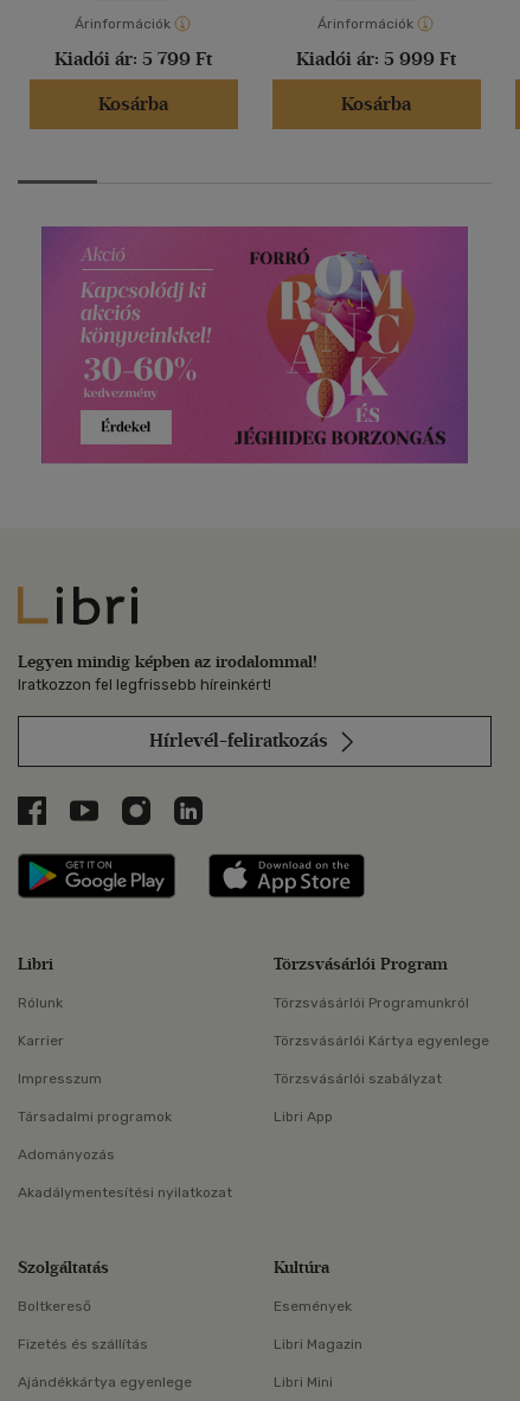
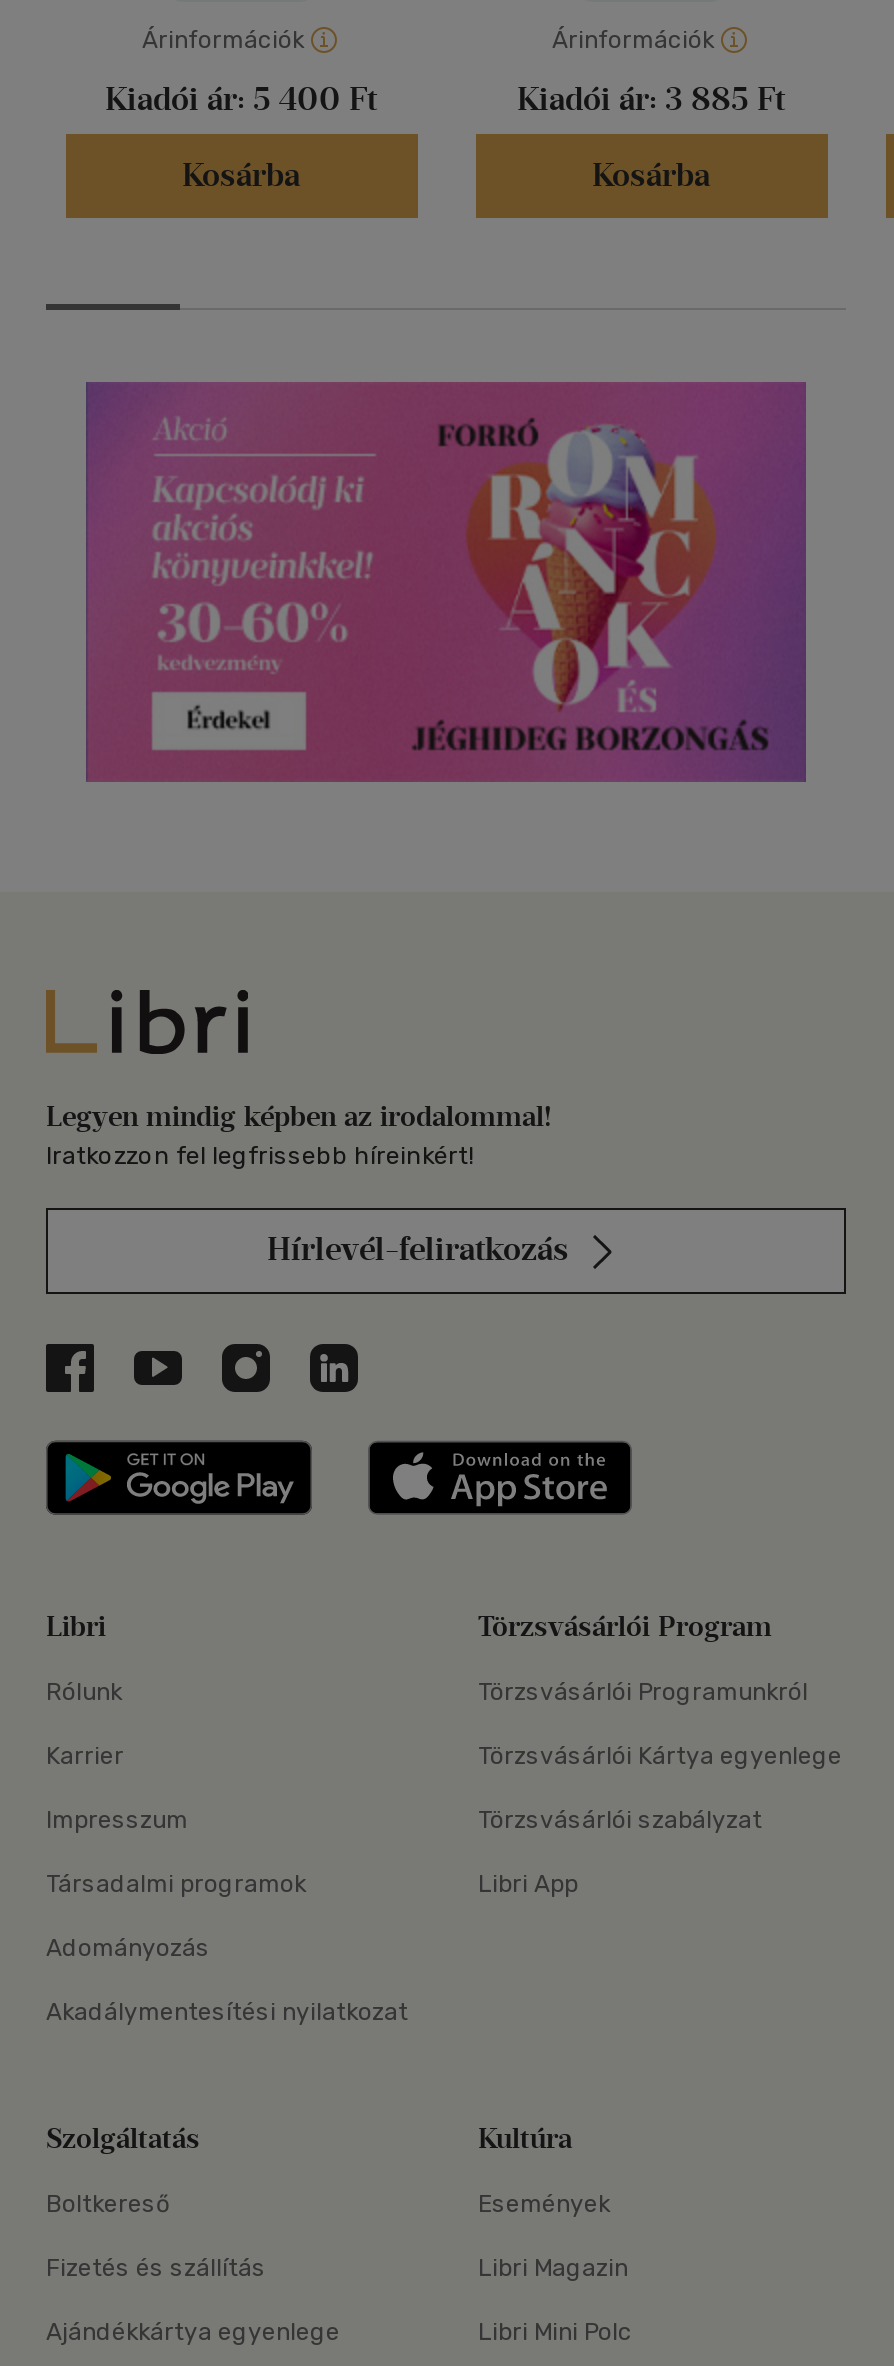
[54,48,212,70] Kiadói ár: 5 799 Ft -> [105,81,377,119] Kiadói ár: 5 400 Ft
[296,48,456,70] Kiadói ár: 5 999 Ft -> [517,81,785,119] Kiadói ár: 3 885 Ft
[274,1374,333,1391] Libri Mini -> [478,2319,632,2347] Libri Mini Polc

